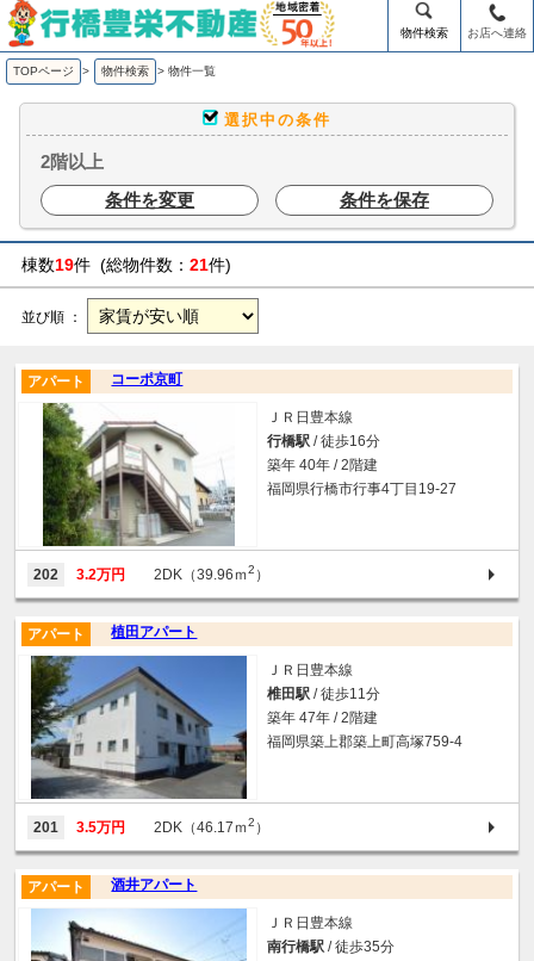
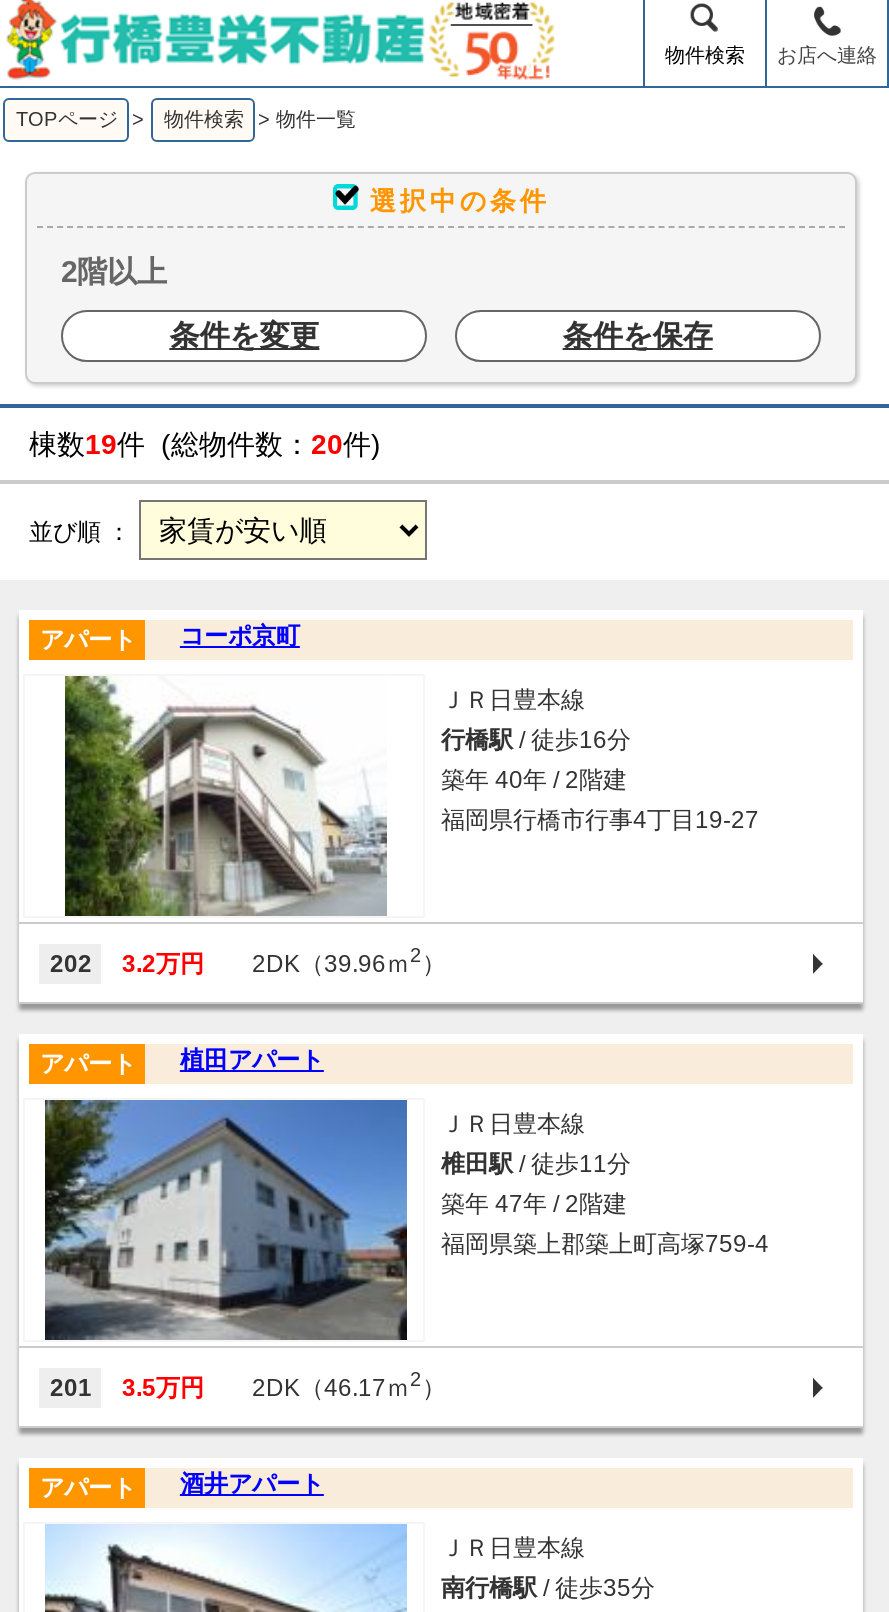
[21,255,231,274] 棟数19件 (総物件数：21件) -> [29,428,381,460] 棟数19件 (総物件数：20件)

